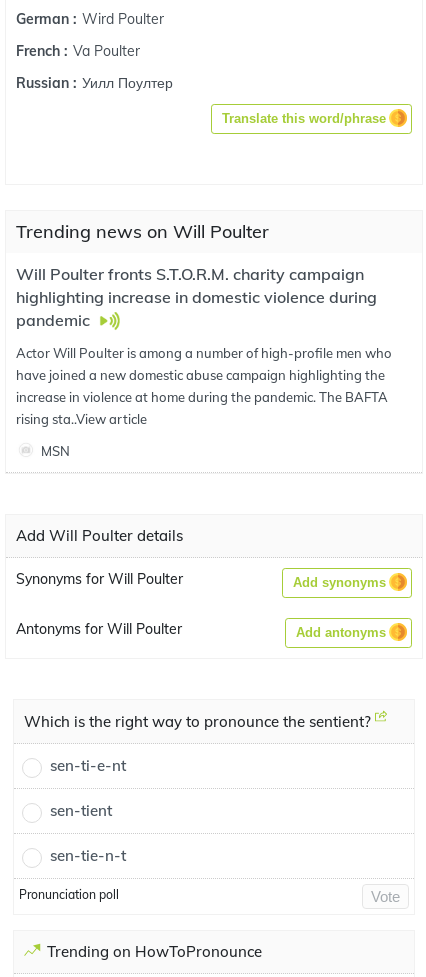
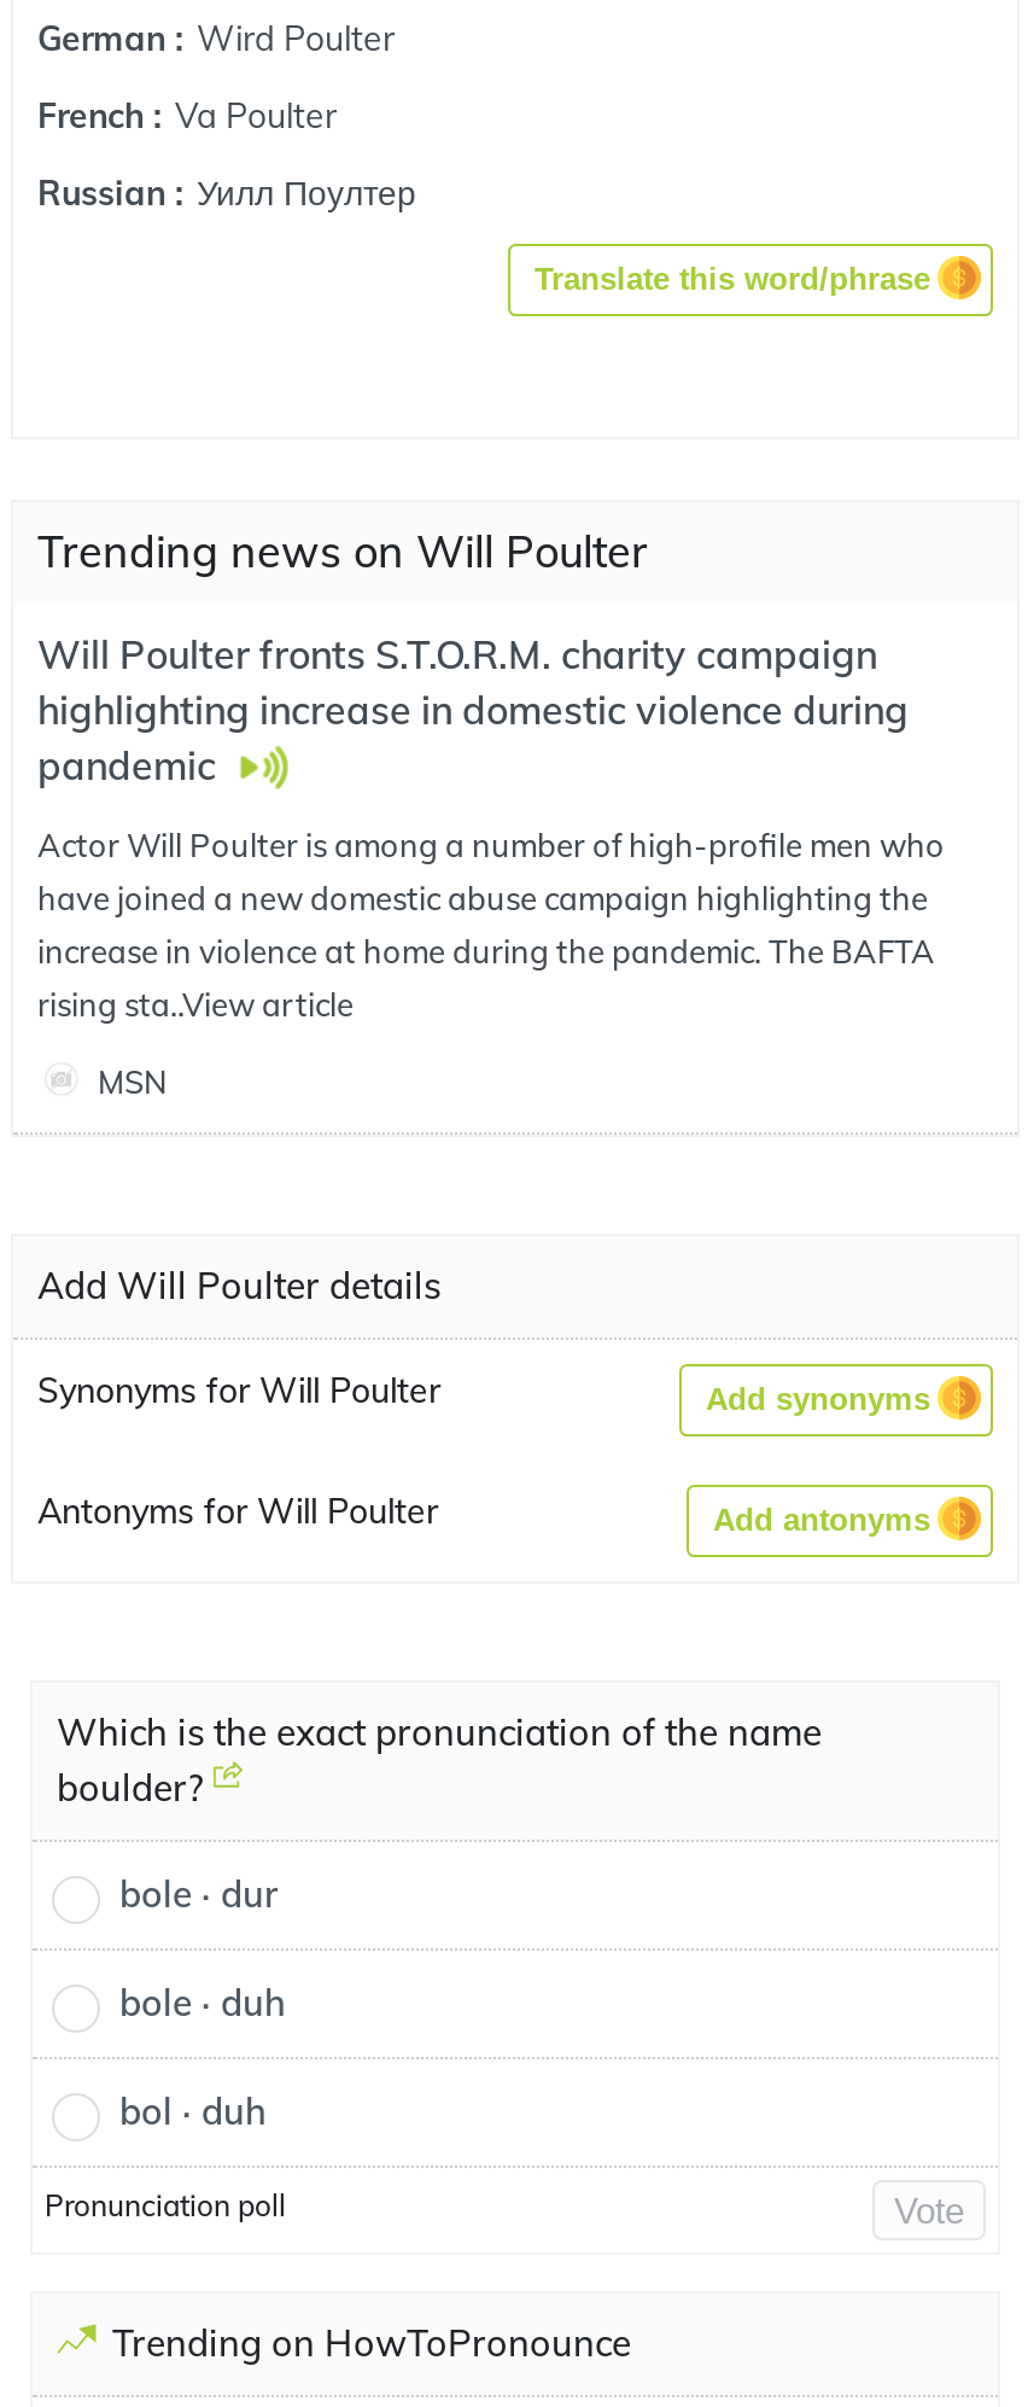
[24,712,375,731] Which is the right way to pronounce the sentient? -> [57,1709,822,1811] Which is the exact pronunciation of the name | boulder?
[50,756,126,775] sen-ti-e-nt -> [119,1871,279,1917] bole · dur
[50,801,112,820] sen-tient -> [119,1980,286,2026] bole · duh
[50,846,126,865] sen-tie-n-t -> [119,2088,267,2134] bol · duh

